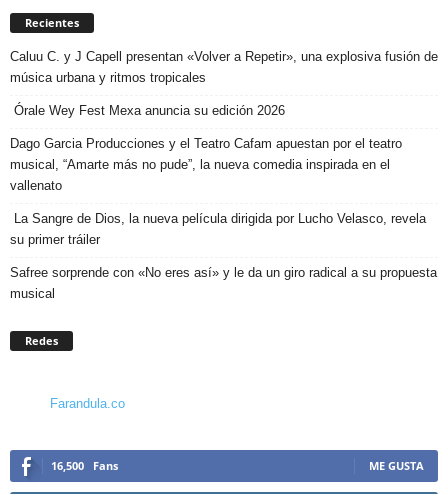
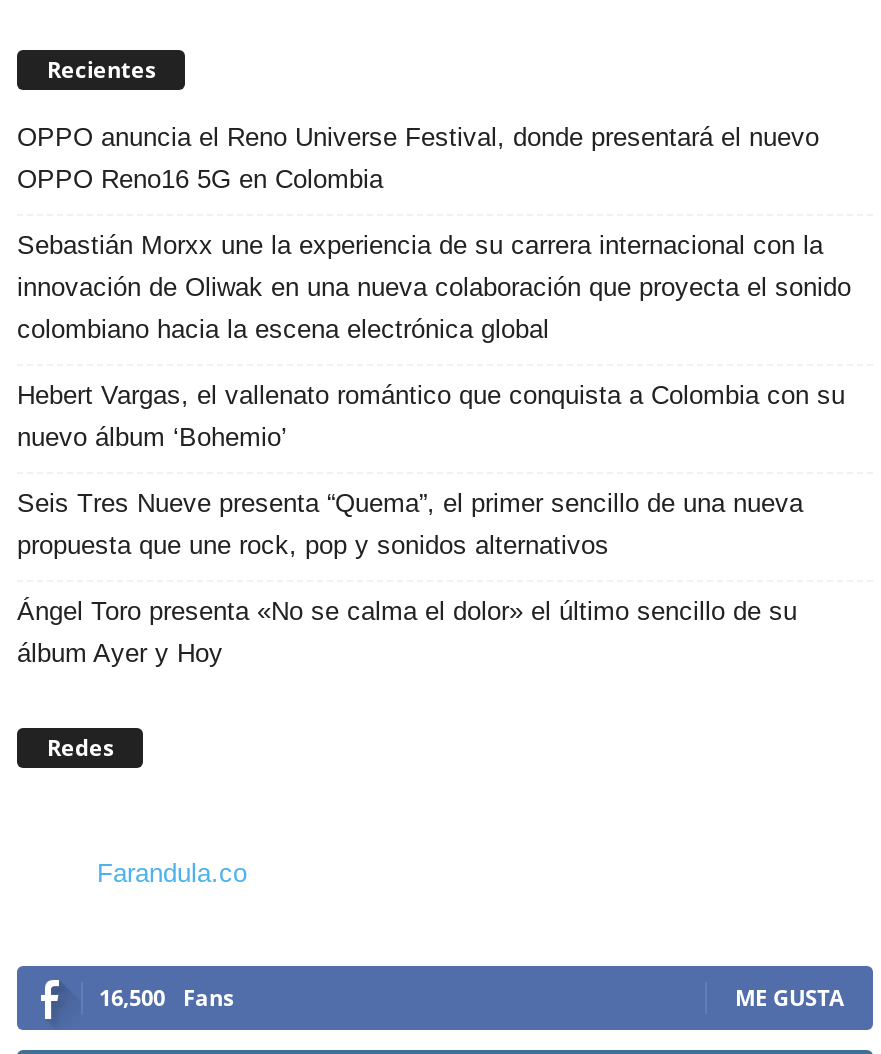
[10,49,438,85] Caluu C. y J Capell presentan «Volver a Repetir», una explosiva fusión de | música urbana y ritmos tropicales -> [17,122,819,194] OPPO anuncia el Reno Universe Festival, donde presentará el nuevo | OPPO Reno16 5G en Colombia
[10,103,285,118] Órale Wey Fest Mexa anuncia su edición 2026 -> [17,230,851,344] Sebastián Morxx une la experiencia de su carrera internacional con la | innovación de Oliwak en una nueva colaboración que proyecta el sonido | colombiano hacia la escena electrónica global
[10,136,402,193] Dago Garcia Producciones y el Teatro Cafam apuestan por el teatro | musical, “Amarte más no pude”, la nueva comedia inspirada en el | vallenato -> [17,380,845,452] Hebert Vargas, el vallenato romántico que conquista a Colombia con su | nuevo álbum ‘Bohemio’
[10,211,426,247] La Sangre de Dios, la nueva película dirigida por Lucho Velasco, revela | su primer tráiler -> [17,488,803,560] Seis Tres Nueve presenta “Quema”, el primer sencillo de una nueva | propuesta que une rock, pop y sonidos alternativos
[10,265,437,301] Safree sorprende con «No eres así» y le da un giro radical a su propuesta | musical -> [17,596,797,668] Ángel Toro presenta «No se calma el dolor» el último sencillo de su | álbum Ayer y Hoy

